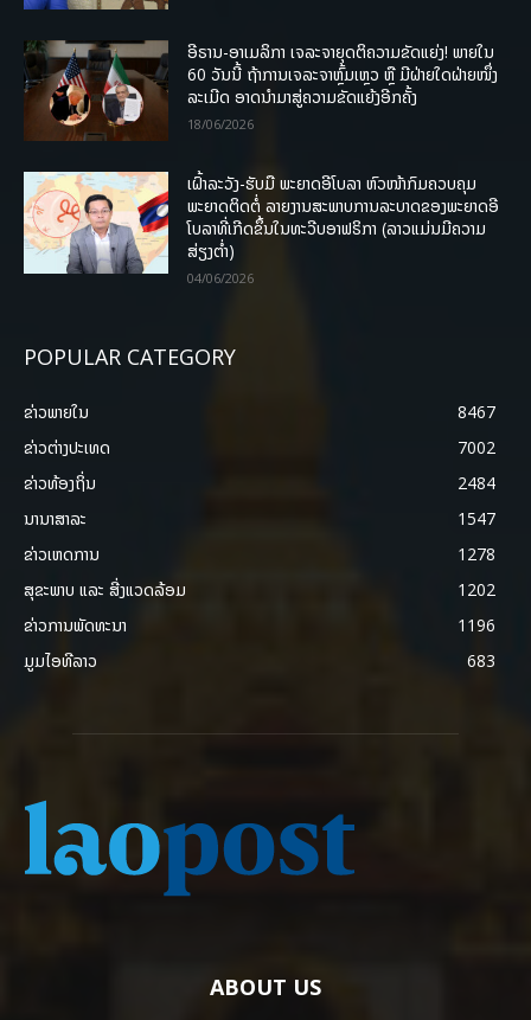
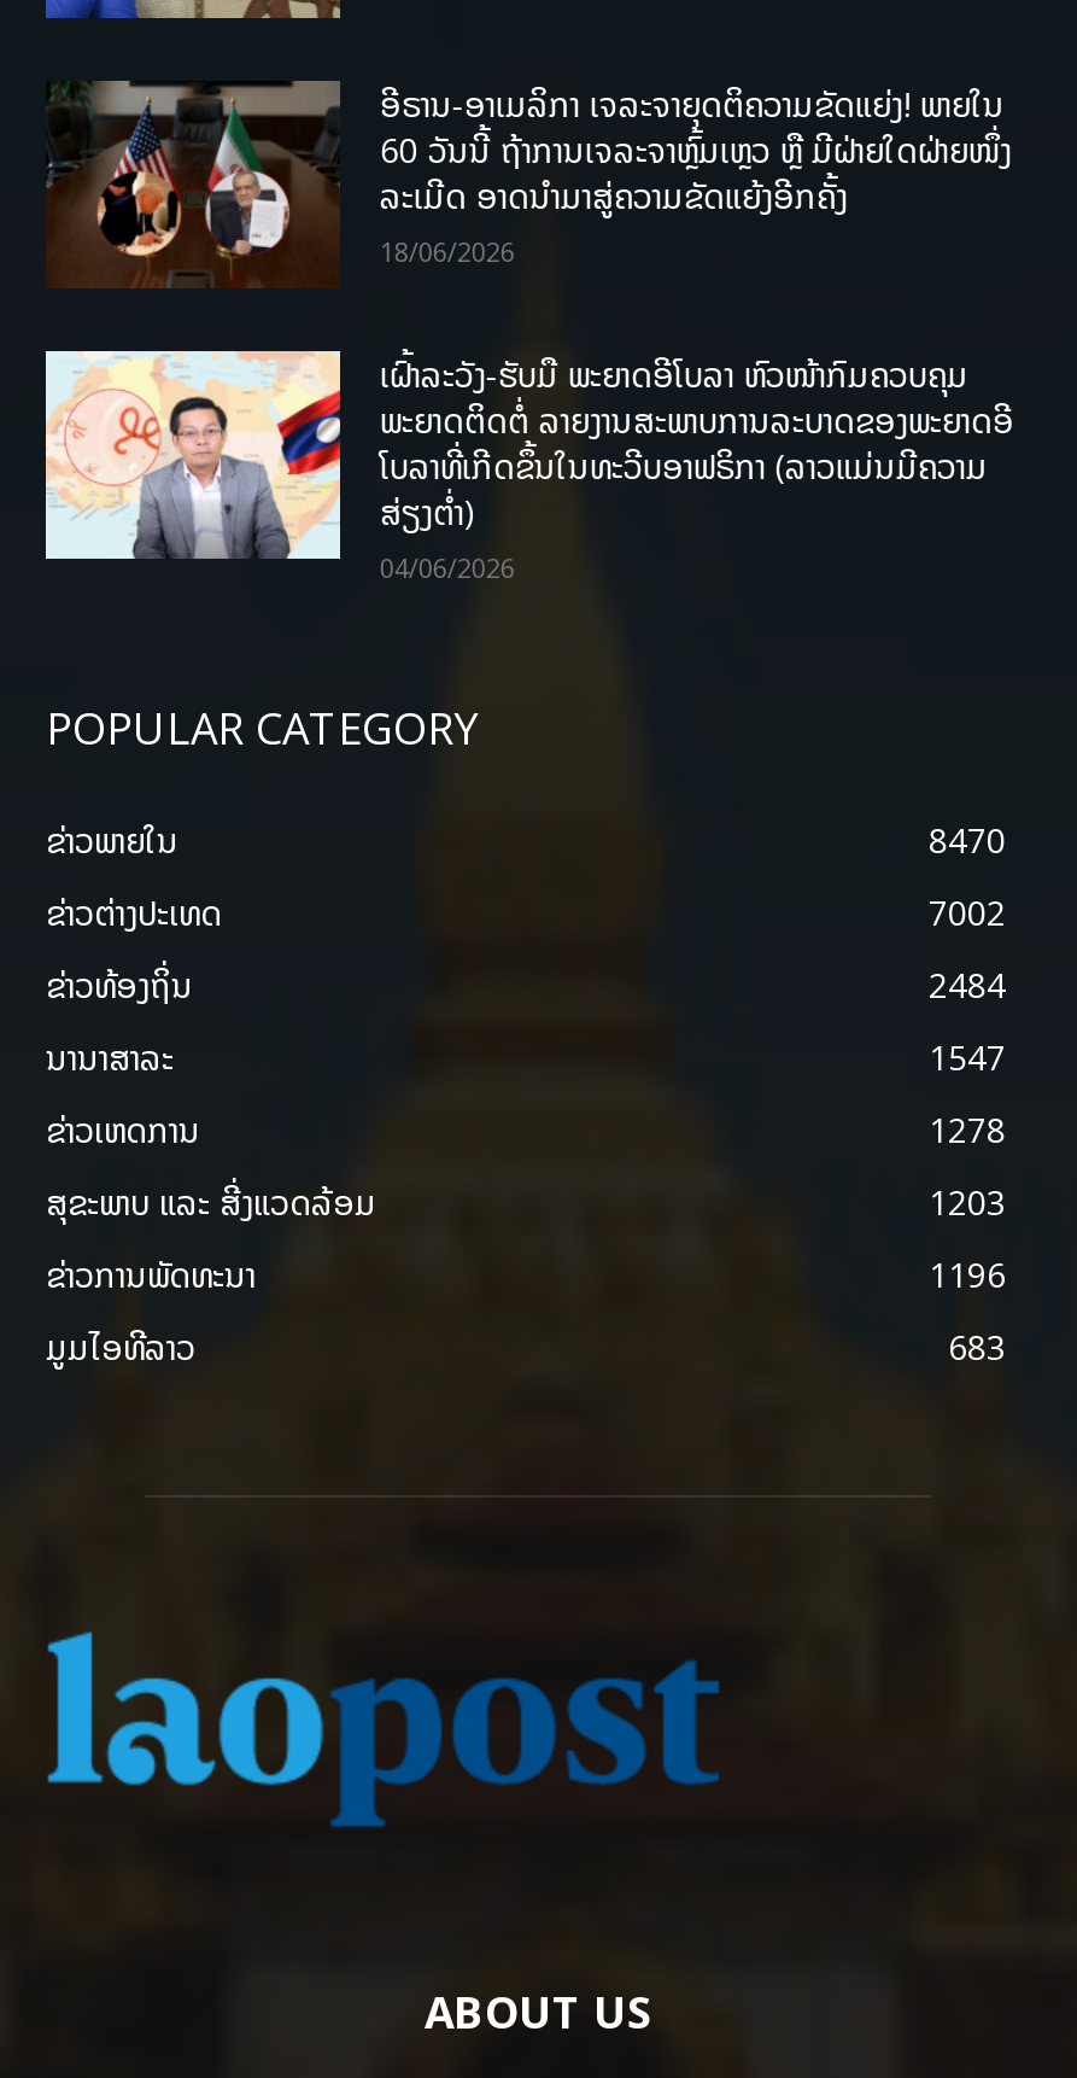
[458,401,495,423] 8467 -> [929,816,1006,862] 8470
[458,578,495,601] 1202 -> [929,1178,1006,1224] 1203

